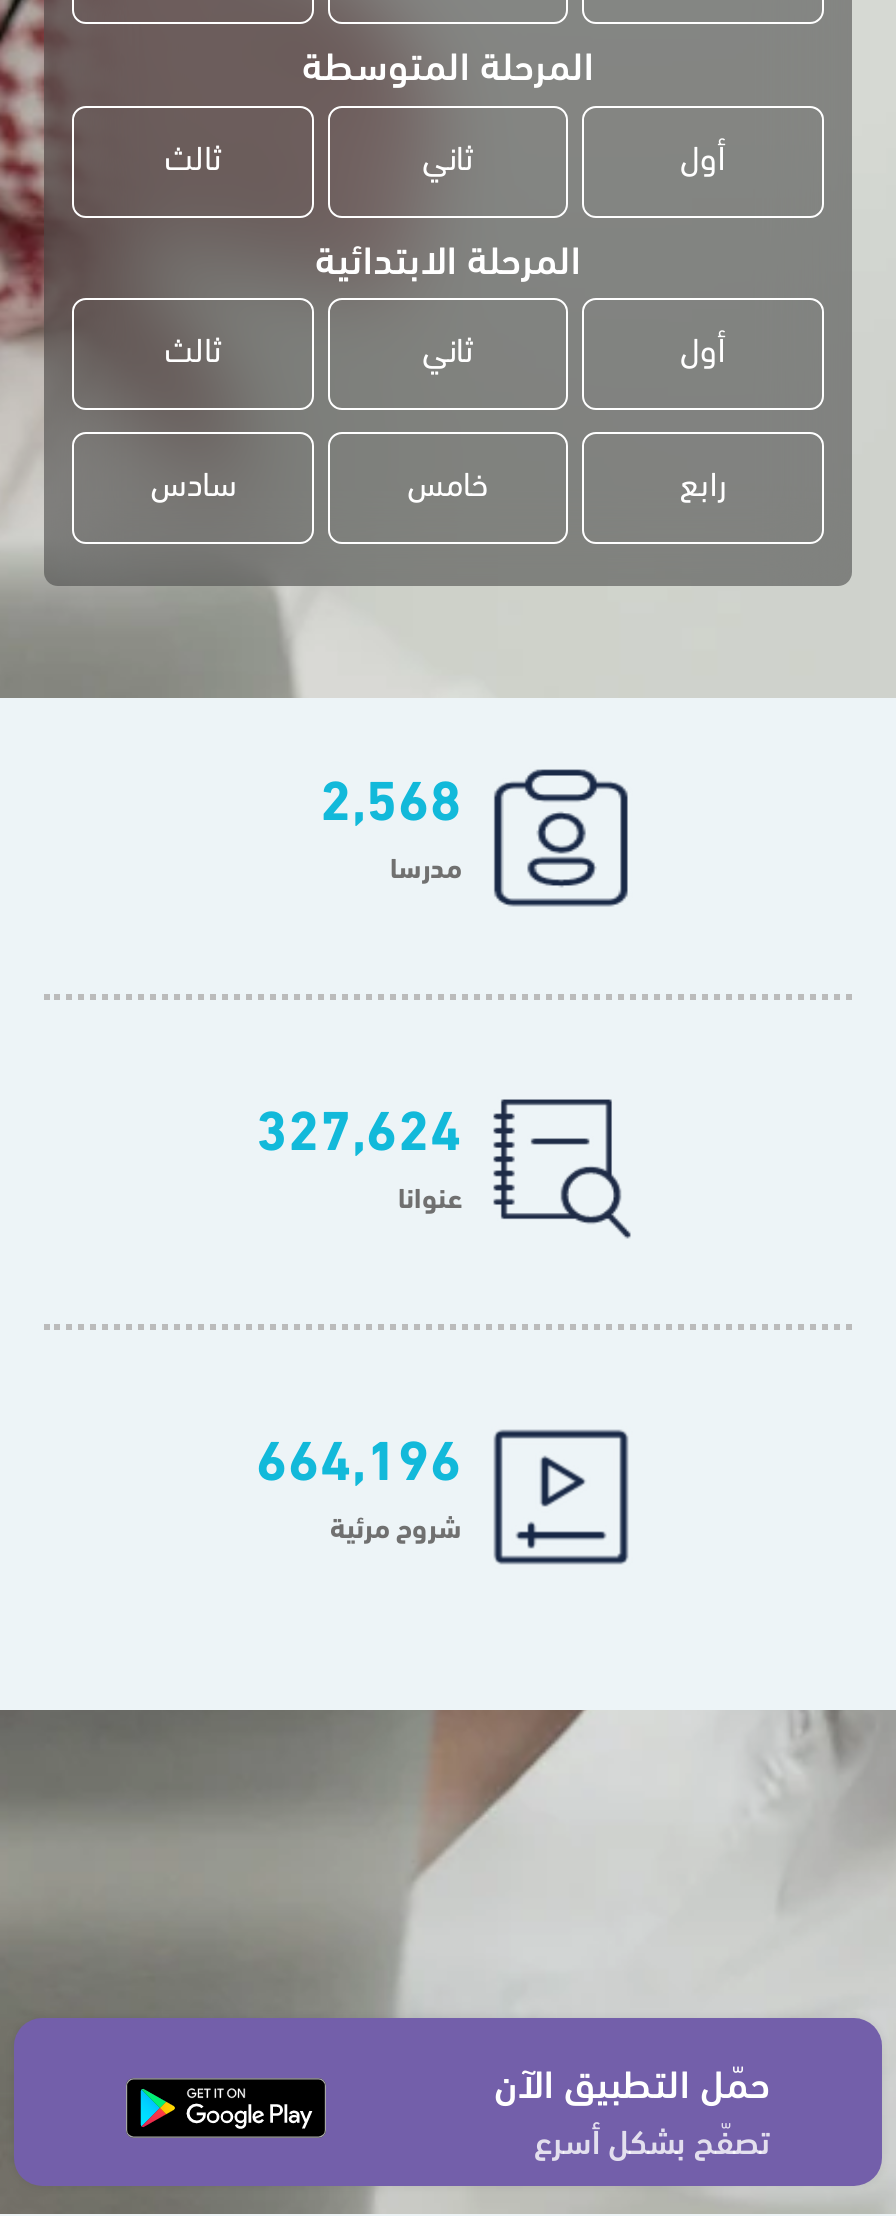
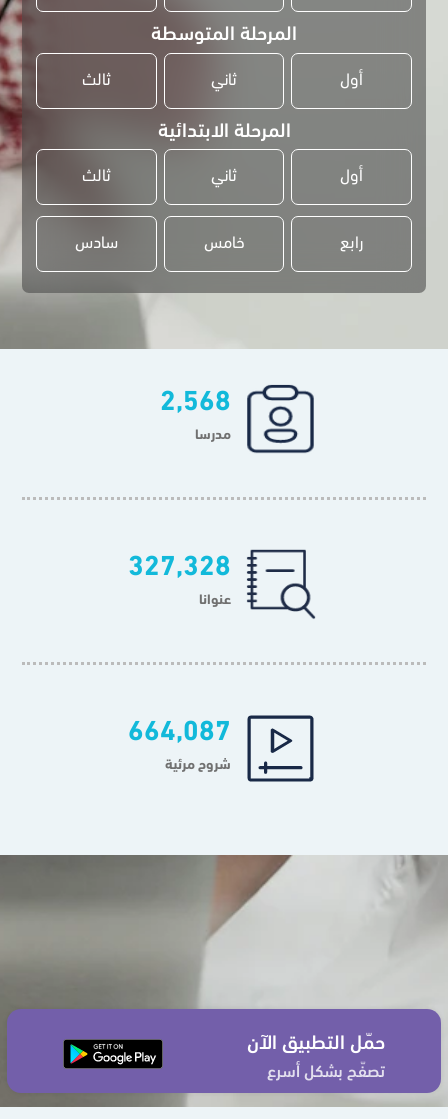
[256,1082,462,1166] 327,624 -> [128,541,231,583] 327,328
[256,1412,462,1496] 664,196 -> [128,706,231,748] 664,087

